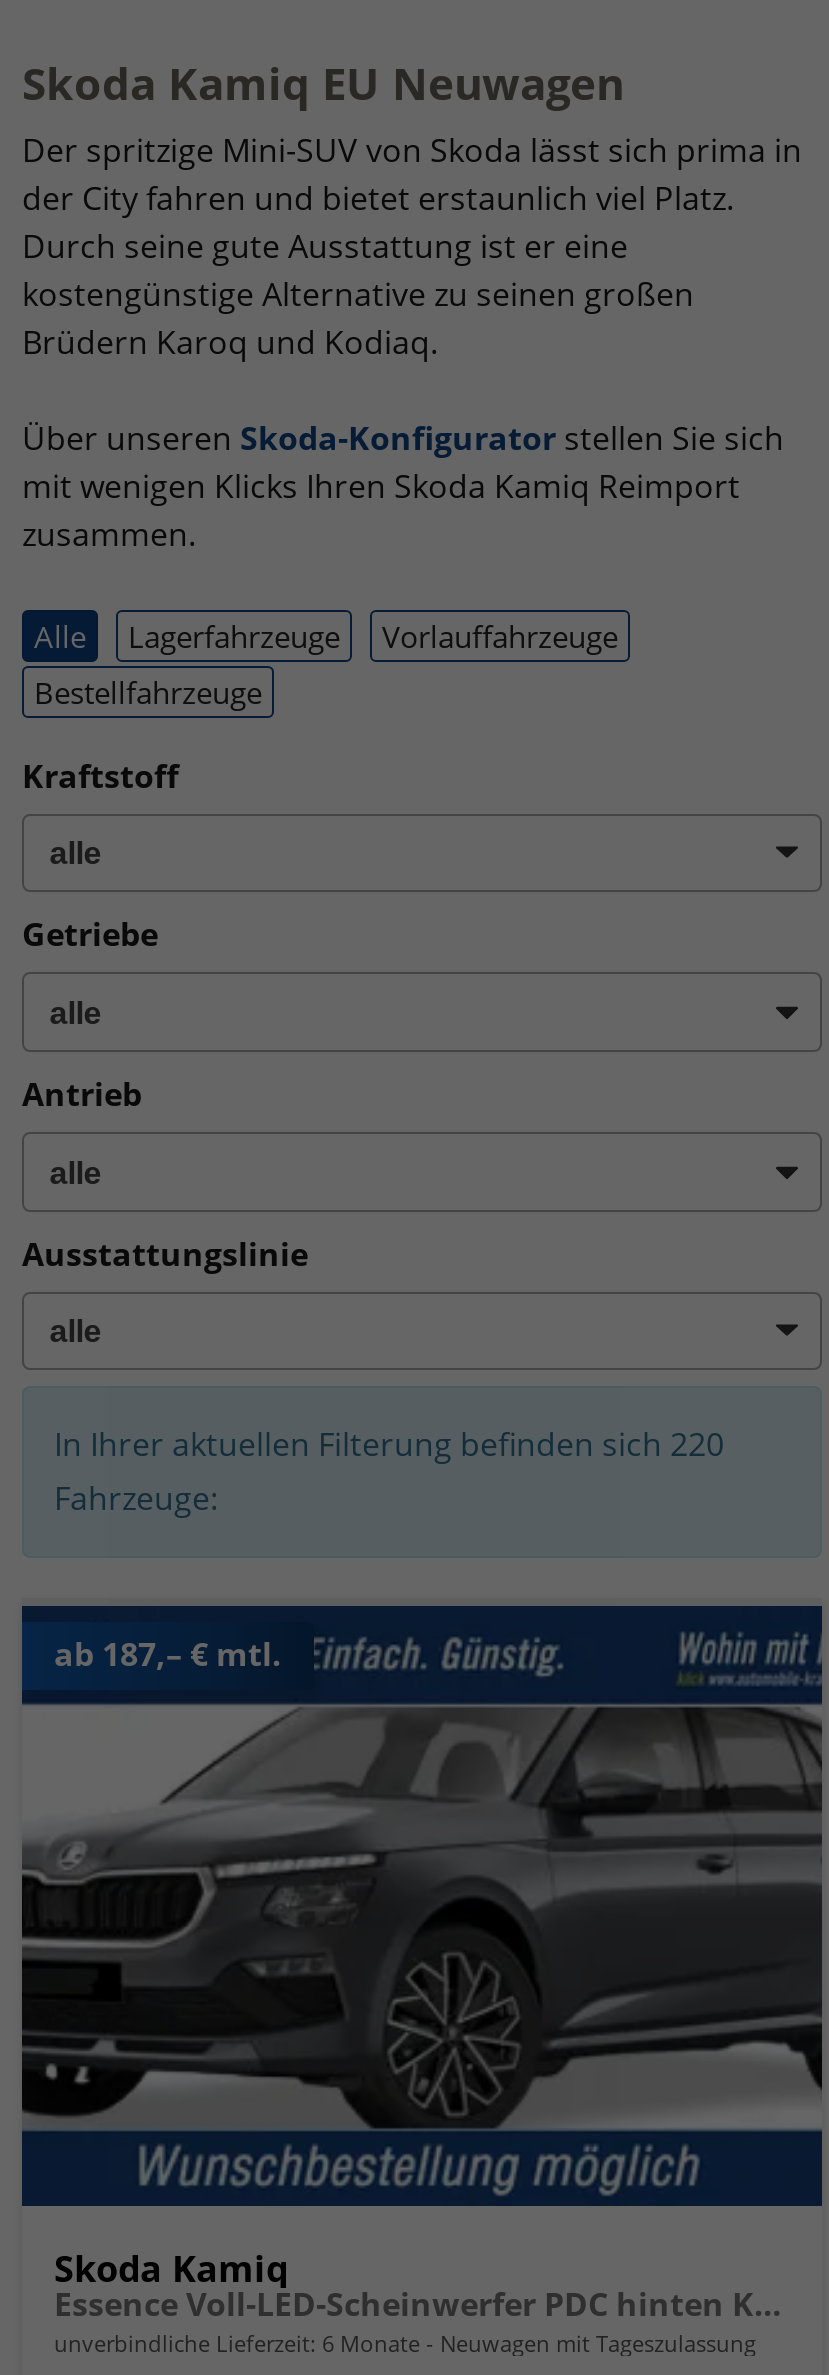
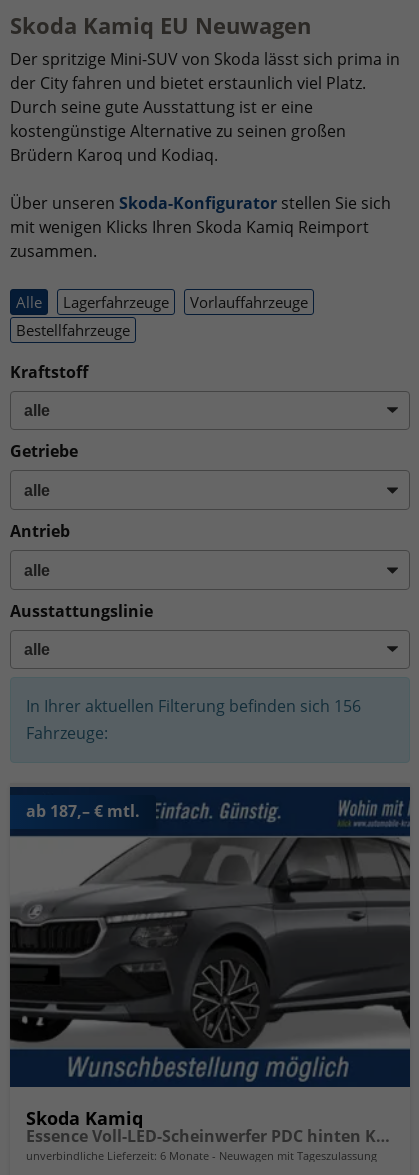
[54,1422,724,1466] In Ihrer aktuellen Filterung befinden sich 220 -> [26,695,361,717] In Ihrer aktuellen Filterung befinden sich 156

